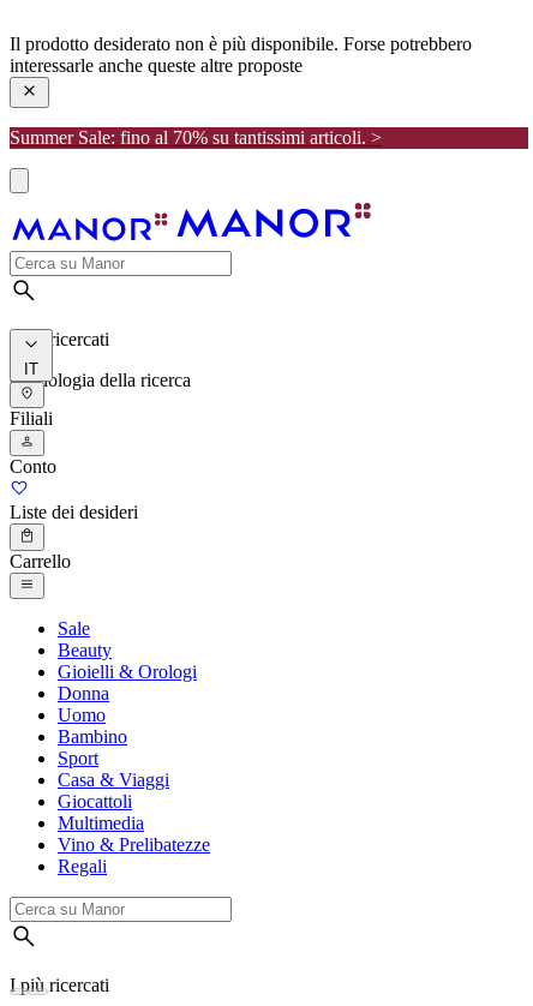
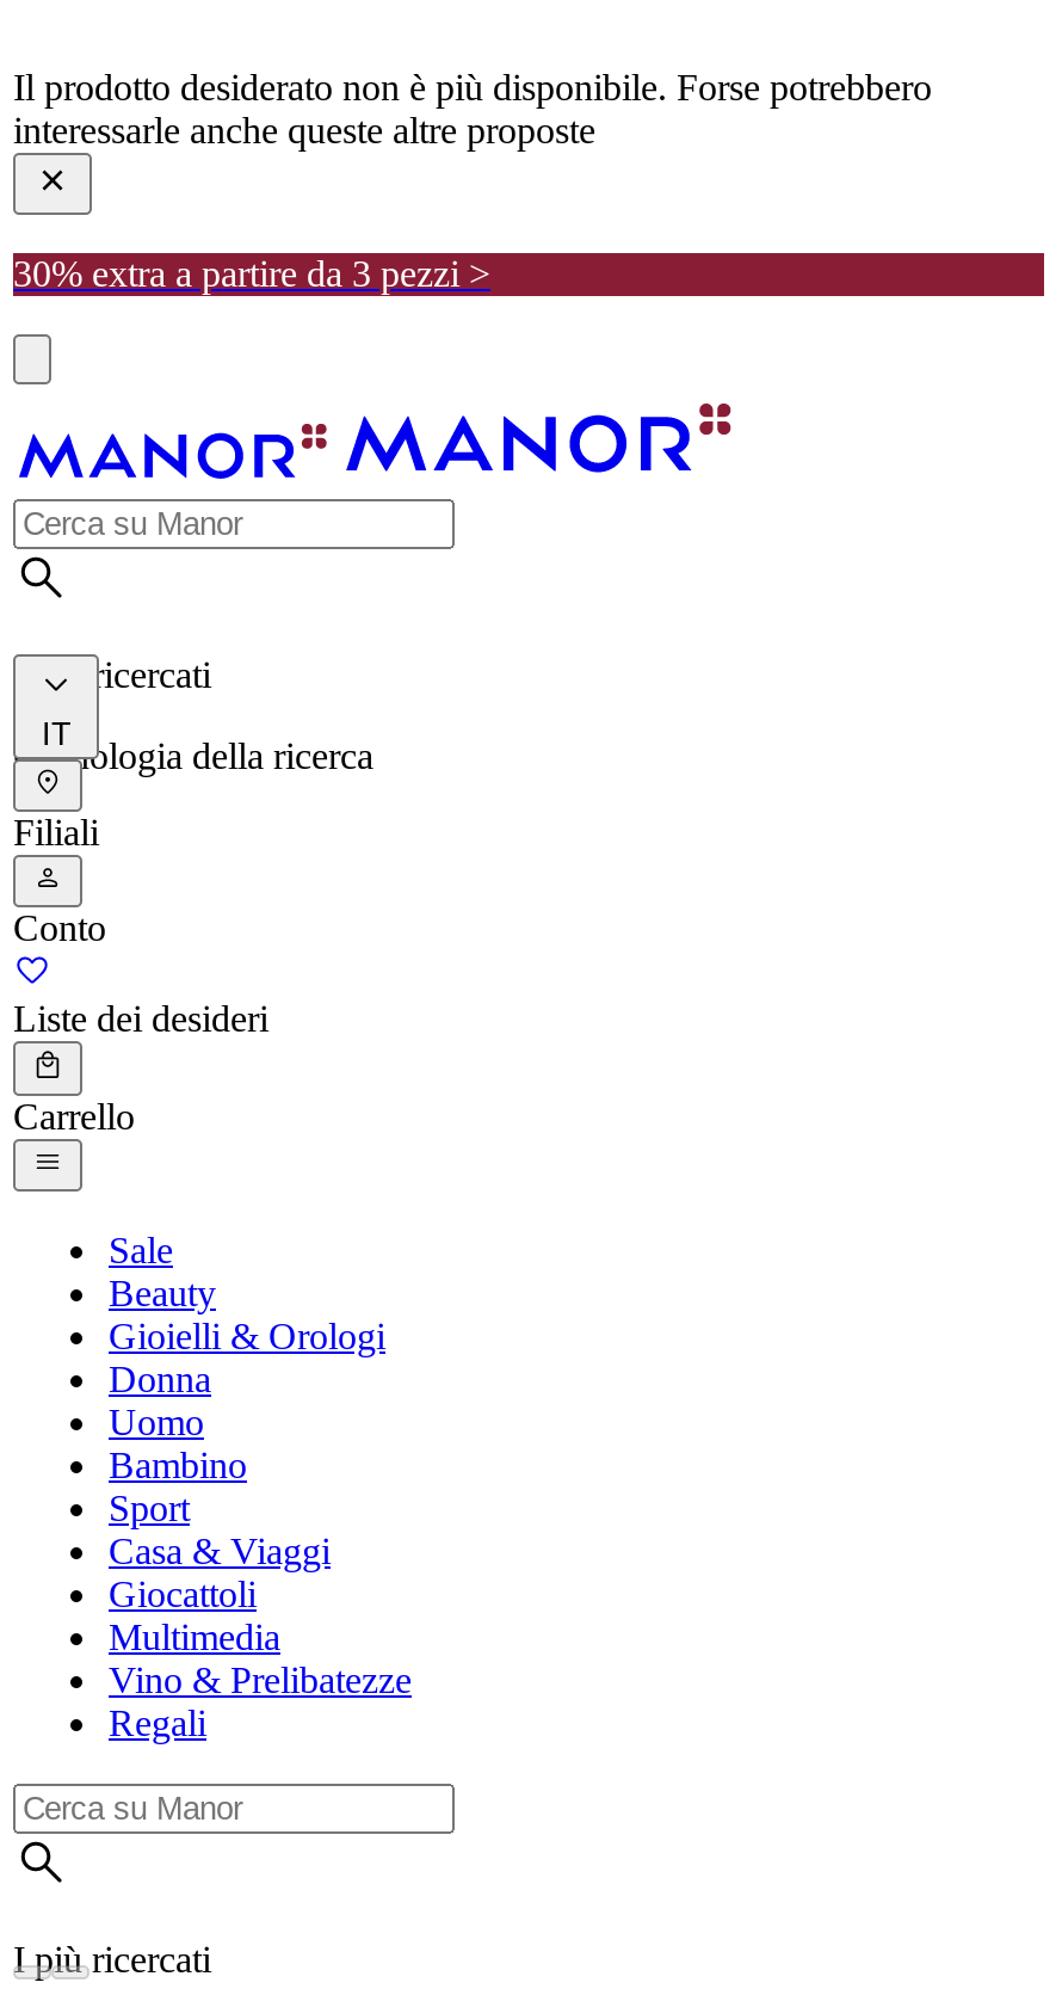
[10,127,382,147] Summer Sale: fino al 70% su tantissimi articoli. > -> [13,252,490,293] 30% extra a partire da 3 pezzi >

